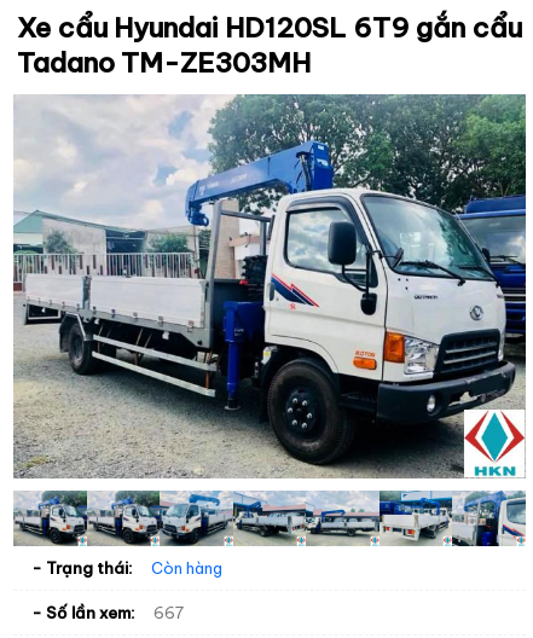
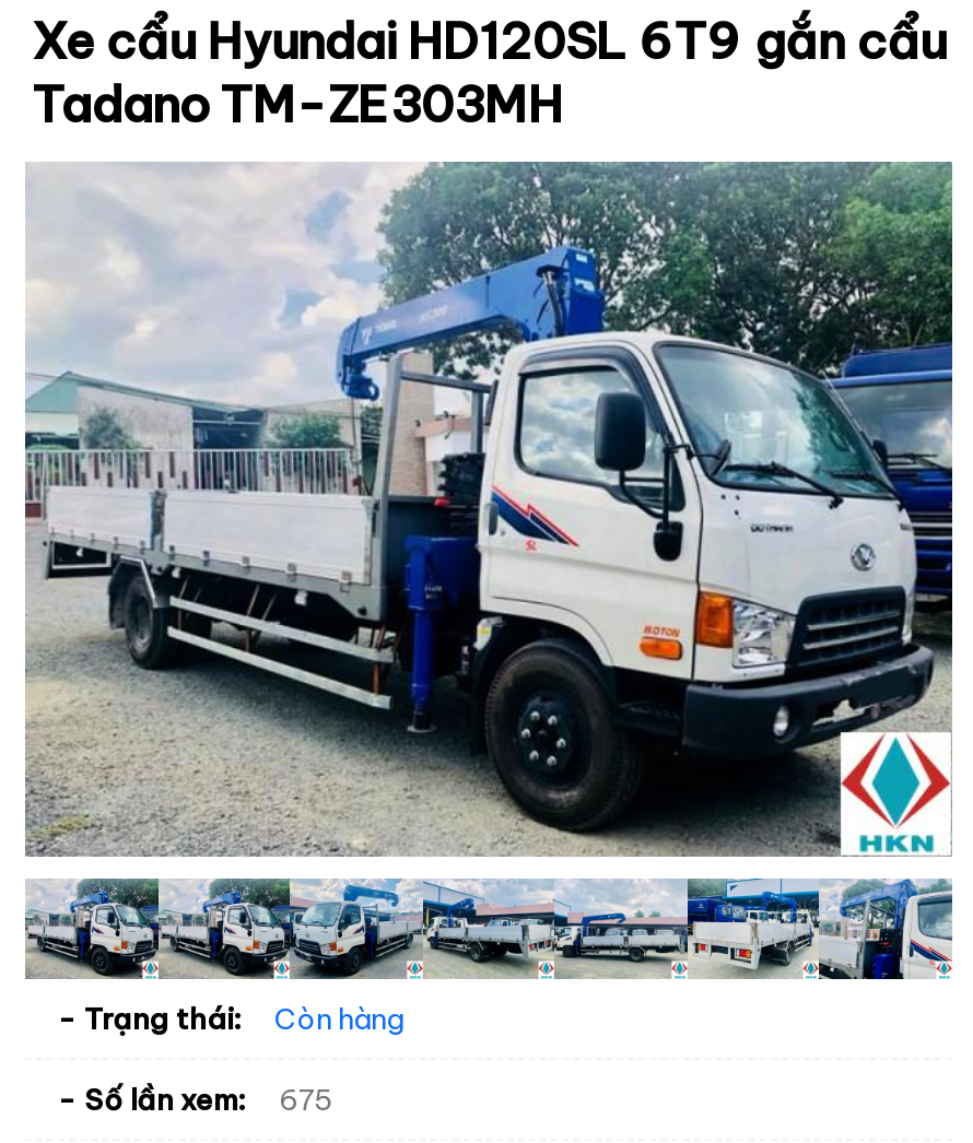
[31,602,184,622] - Số lần xem: 667 -> [58,1081,333,1116] - Số lần xem: 675

